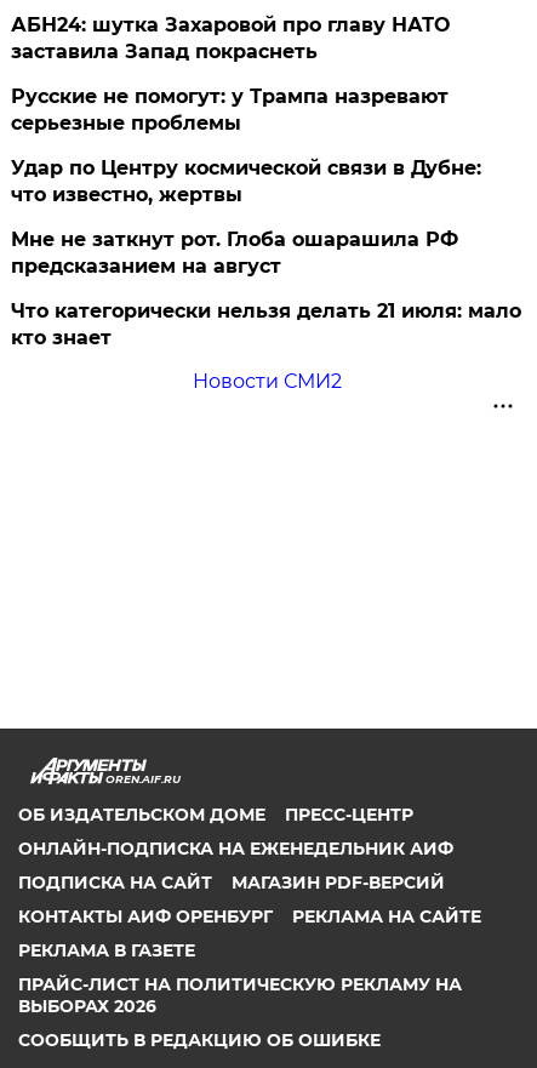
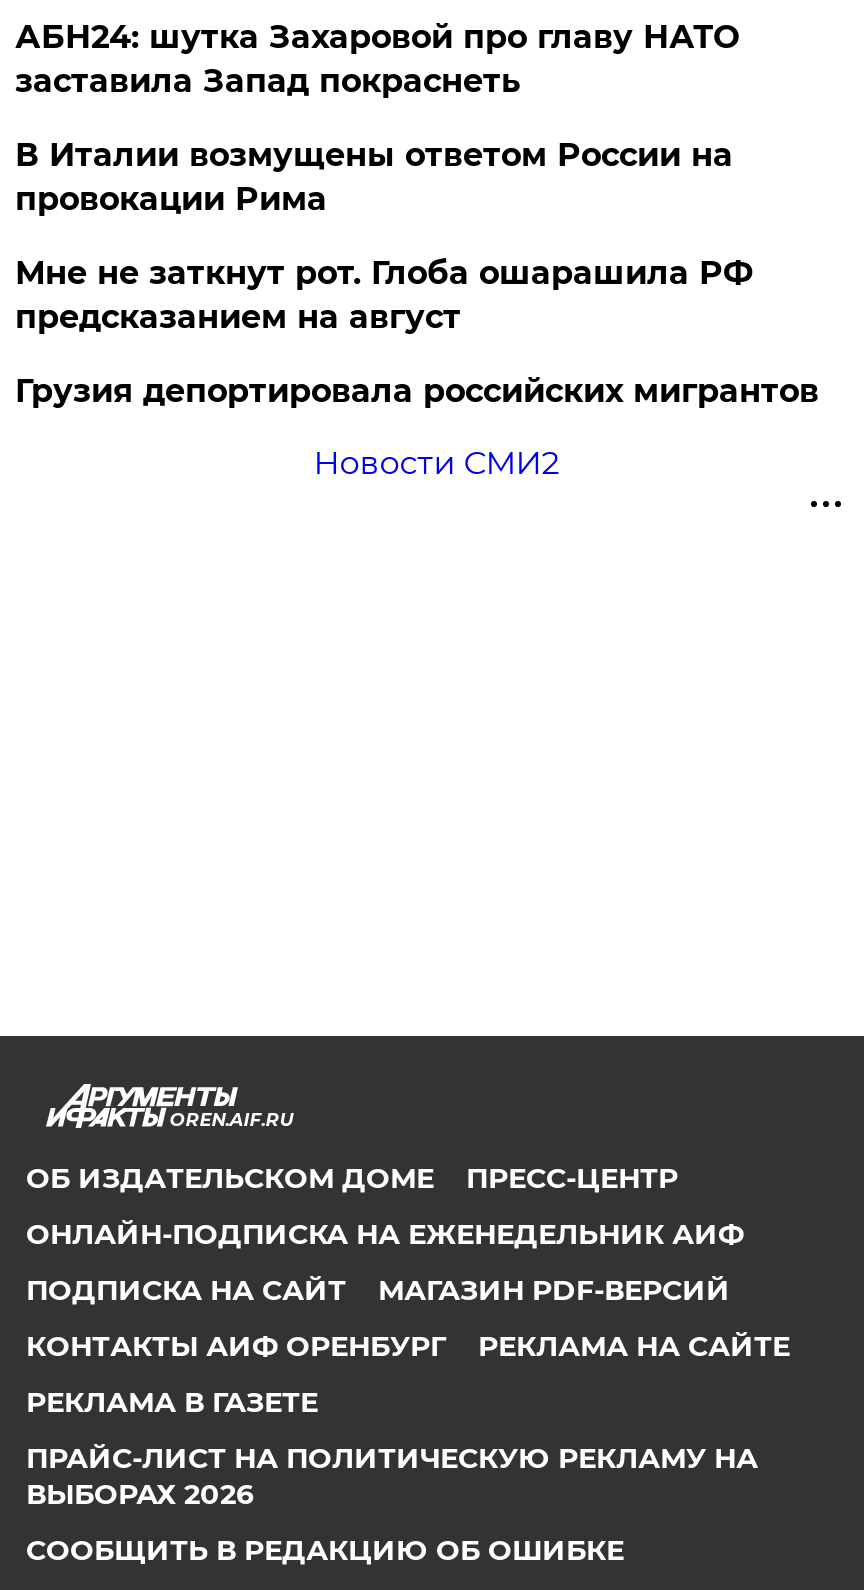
[11,85,482,206] Русские не помогут: у Трампа назревают | серьезные проблемы | Удар по Центру космической связи в Дубне: | что известно, жертвы -> [15,136,733,218] В Италии возмущены ответом России на | провокации Рима
[11,299,522,349] Что категорически нельзя делать 21 июля: мало | кто знает -> [15,372,819,410] Грузия депортировала российских мигрантов

